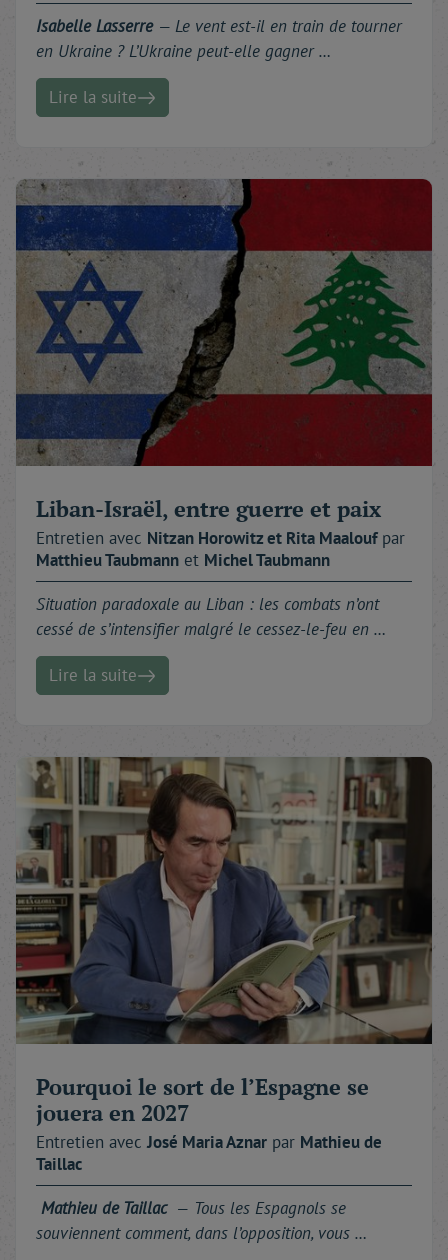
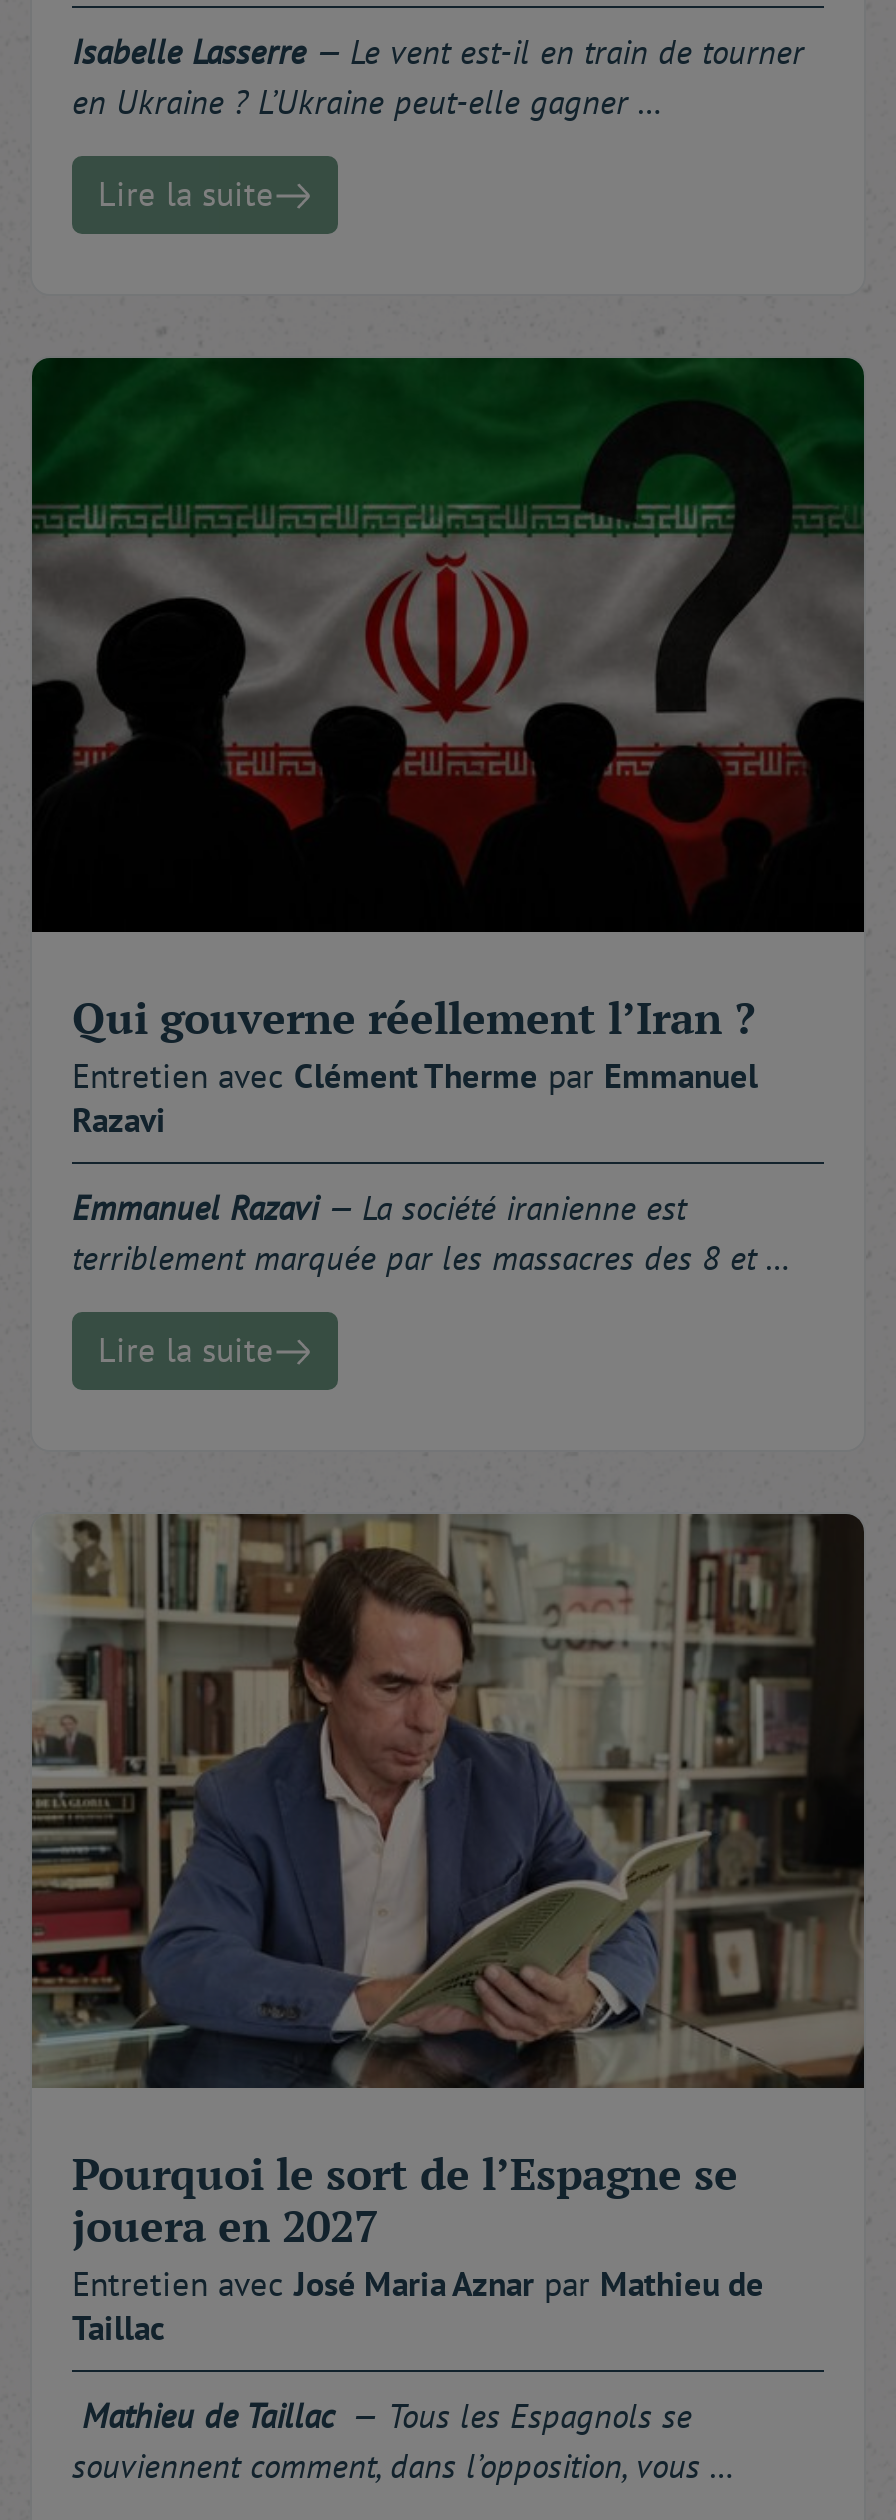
[15,178,433,571] [image] | Liban-Israël, entre guerre et paix | Entretien avec Nitzan Horowitz et Rita Maalouf par | MatthieuTaubmann et MichelTaubmann -> [30,356,866,1143] [image] | Qui gouverne réellement l’Iran ? | Entretien avec ClémentTherme par Emmanuel | Razavi
[36,593,386,640] Situation paradoxale au Liban : les combats n’ont | cessé de s’intensifier malgré le cessez-le-feu en … -> [72,1187,790,1281] Emmanuel Razavi — La société iranienne est | terriblement marquée par les massacres des 8 et …

